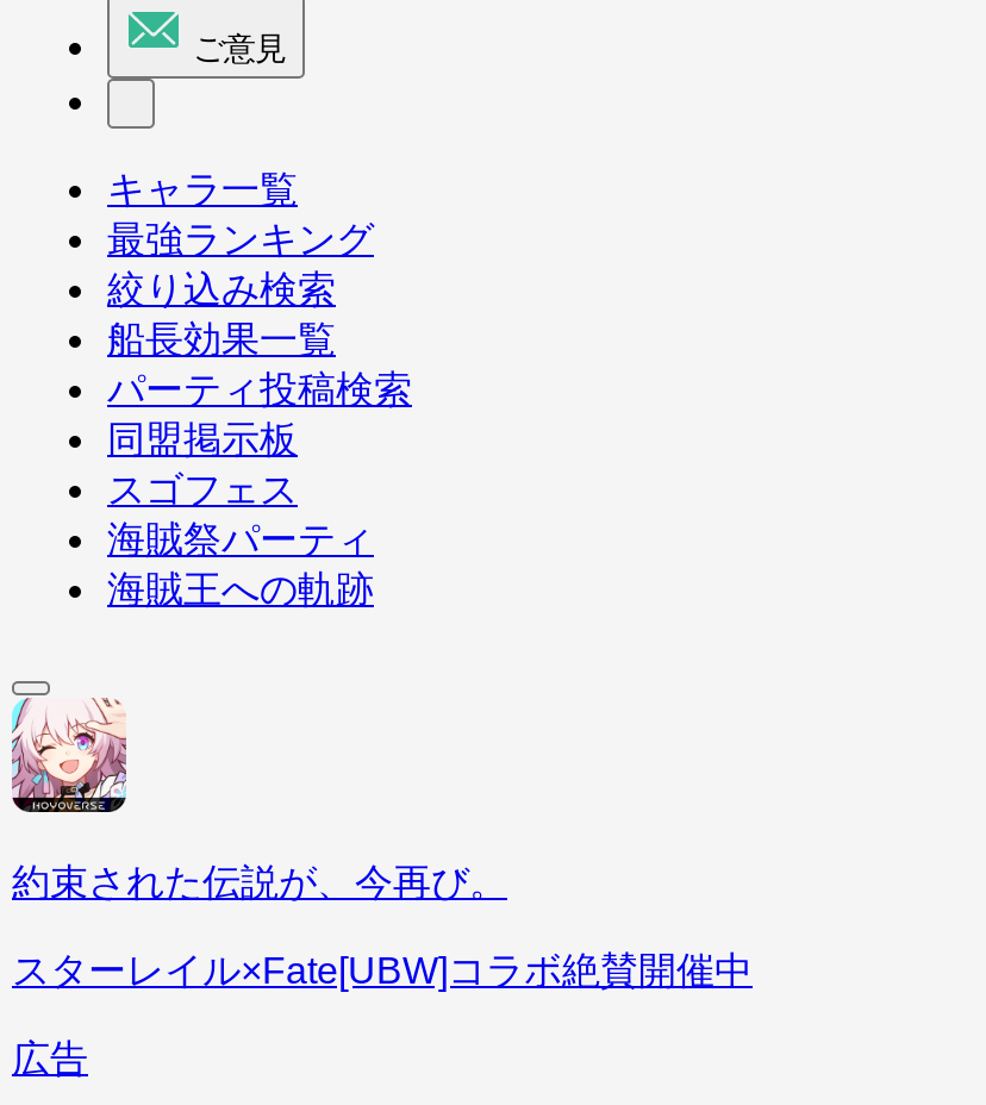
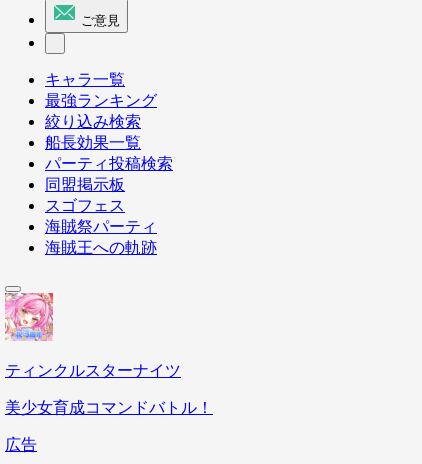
[10,695,507,903] [image] | 約束された伝説が、今再び。 -> [4,292,181,379] [image] | ティンクルスターナイツ
[12,950,753,991] スターレイル×Fate[UBW]コラボ絶賛開催中 -> [5,399,213,416] 美少女育成コマンドバトル！

